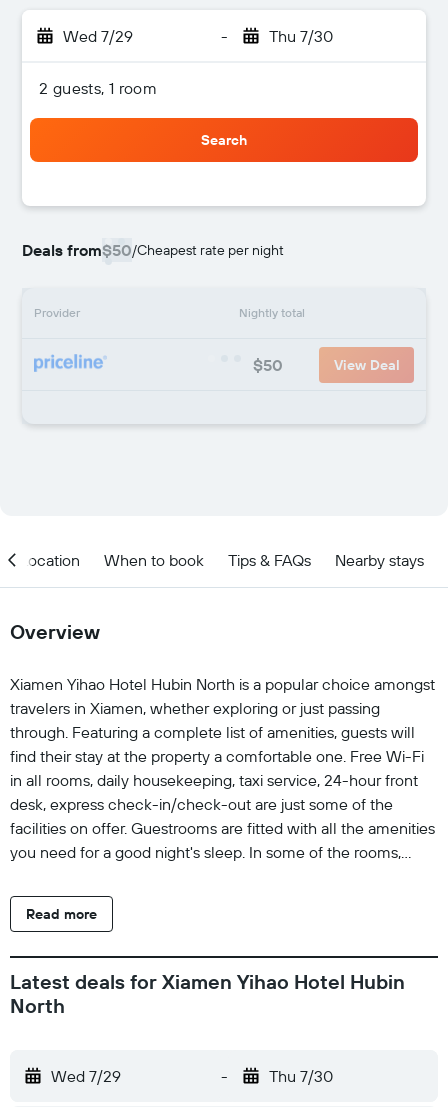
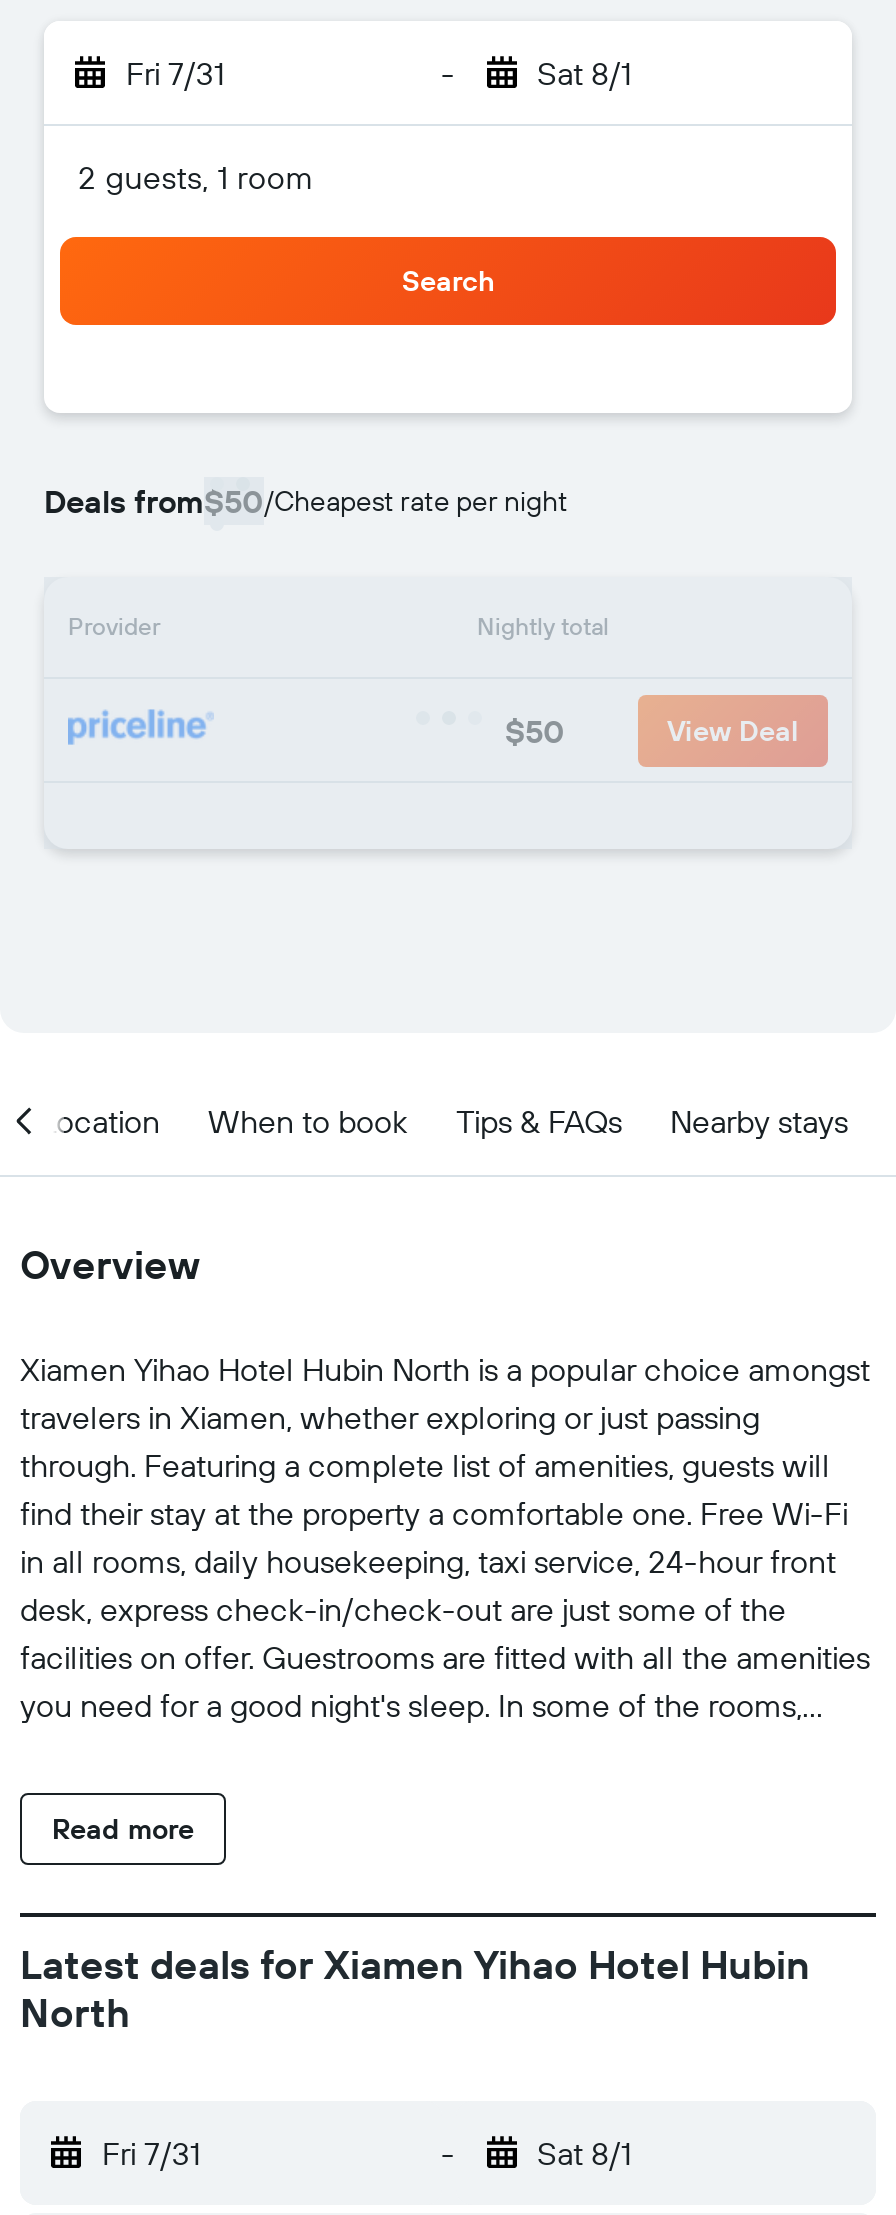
[63,26,133,46] Wed 7/29 -> [126,53,224,93] Fri 7/31
[268,26,332,46] Thu 7/30 -> [537,53,631,93] Sat 8/1
[51,1066,121,1086] Wed 7/29 -> [102,2133,200,2173] Fri 7/31
[268,1066,332,1086] Thu 7/30 -> [537,2133,631,2173] Sat 8/1

